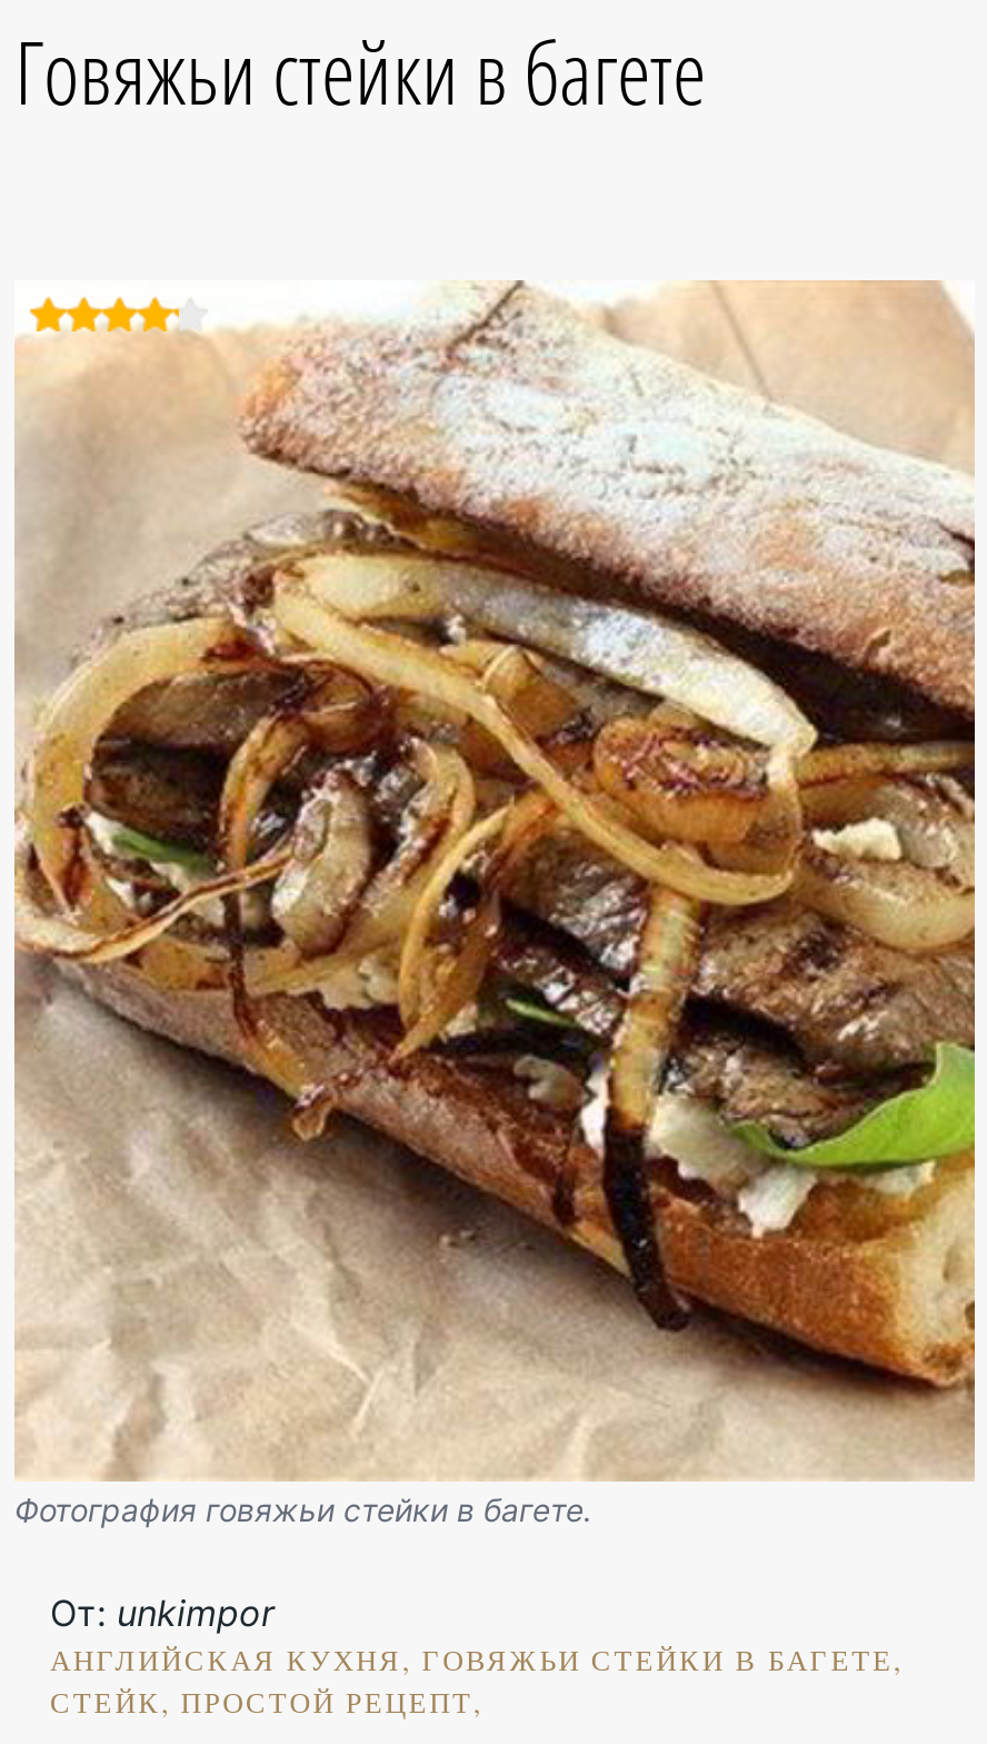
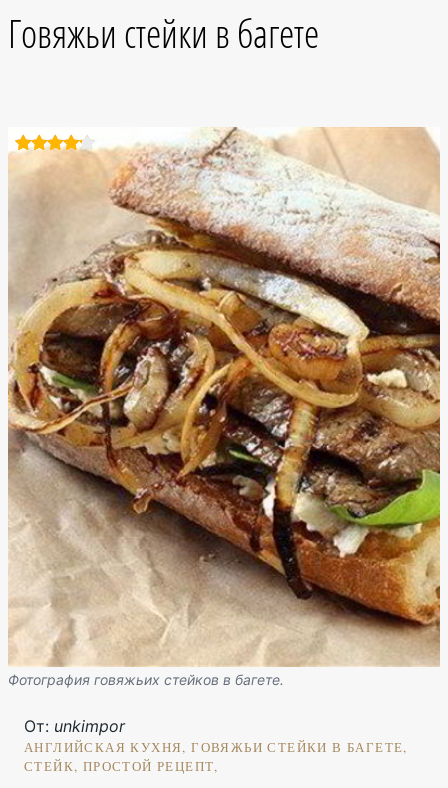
[14,1490,592,1528] Фотография говяжьи стейки в багете. -> [8,671,284,688] Фотография говяжьих стейков в багете.

